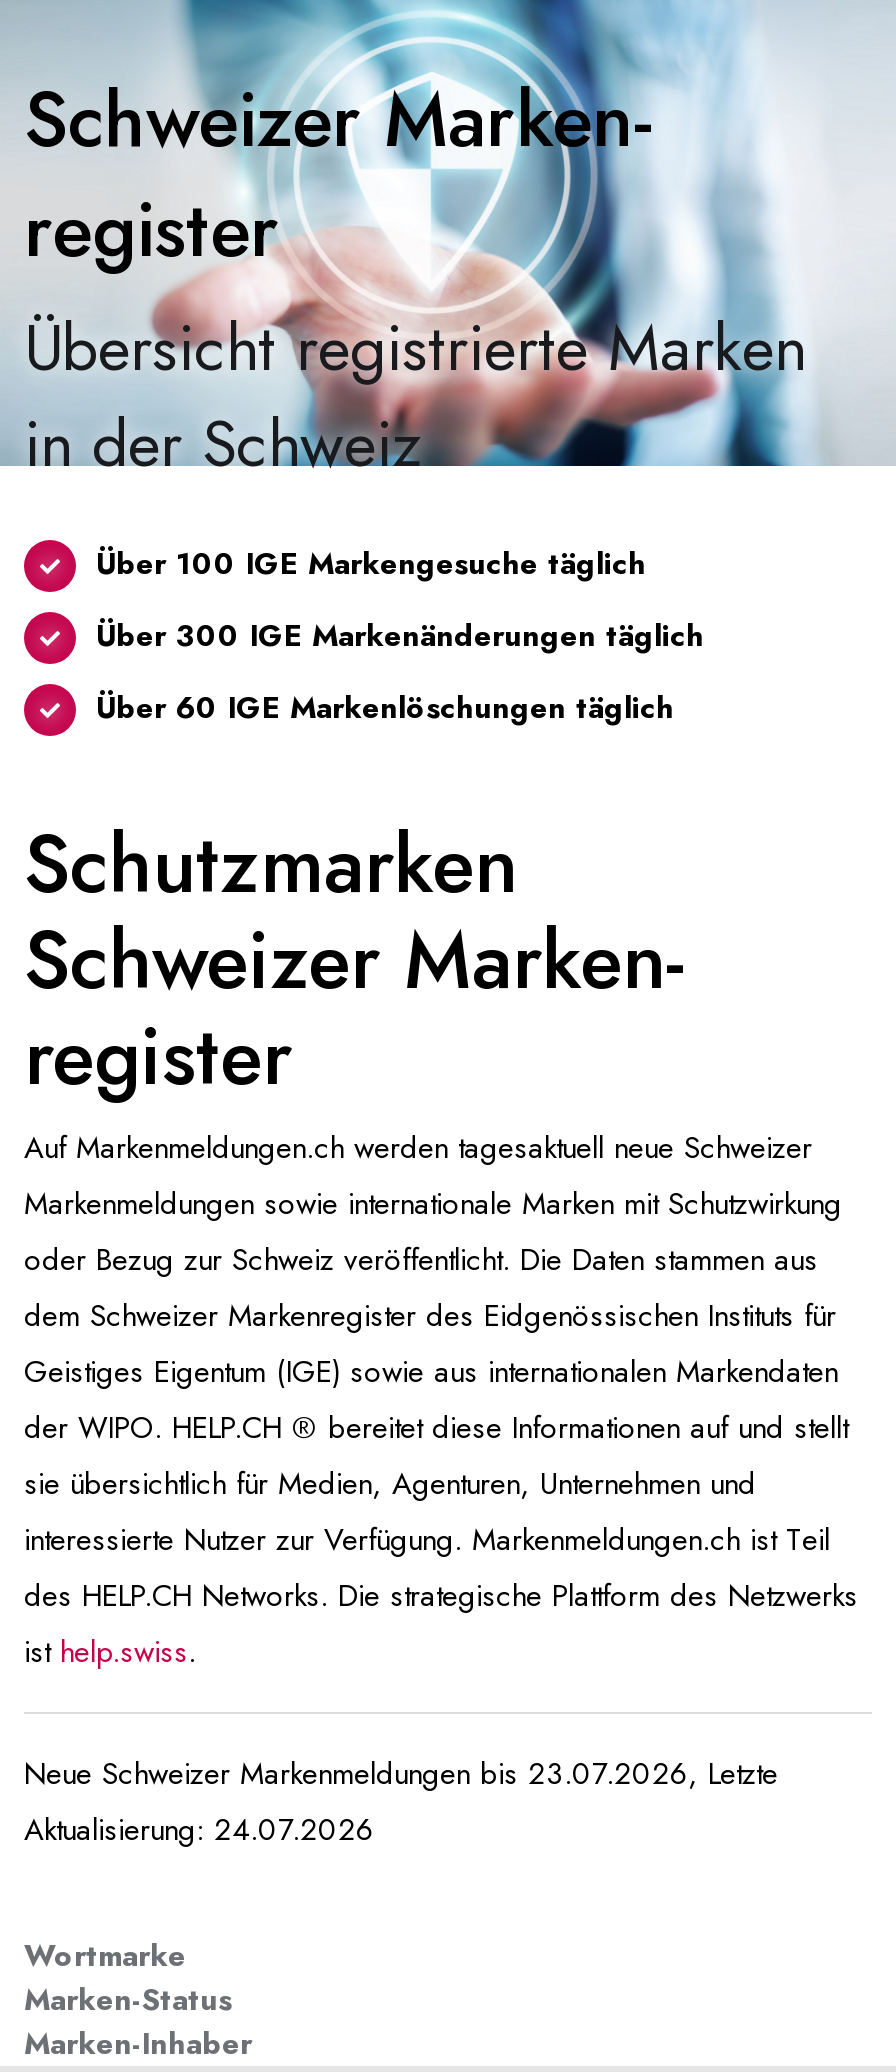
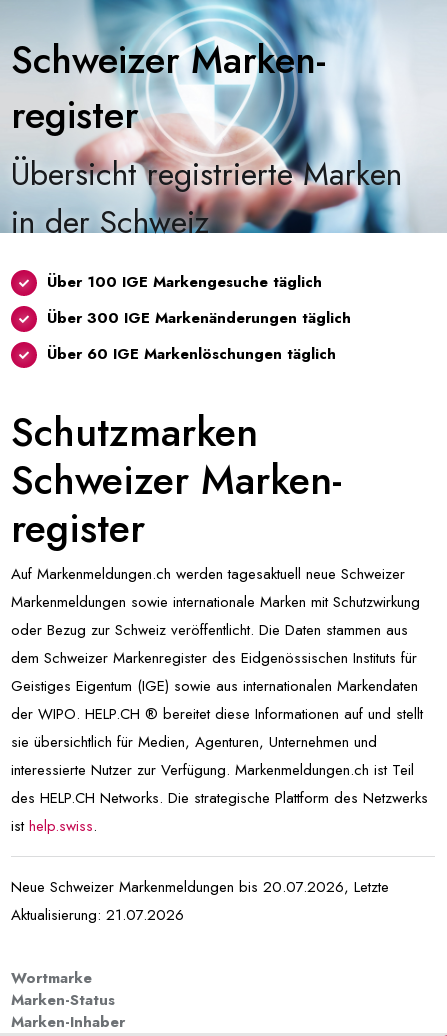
[24,1753,778,1797] Neue Schweizer Markenmeldungen bis 23.07.2026, Letzte -> [11,876,389,898] Neue Schweizer Markenmeldungen bis 20.07.2026, Letzte
[24,1809,374,1853] Aktualisierung: 24.07.2026 -> [11,904,184,926] Aktualisierung: 21.07.2026

